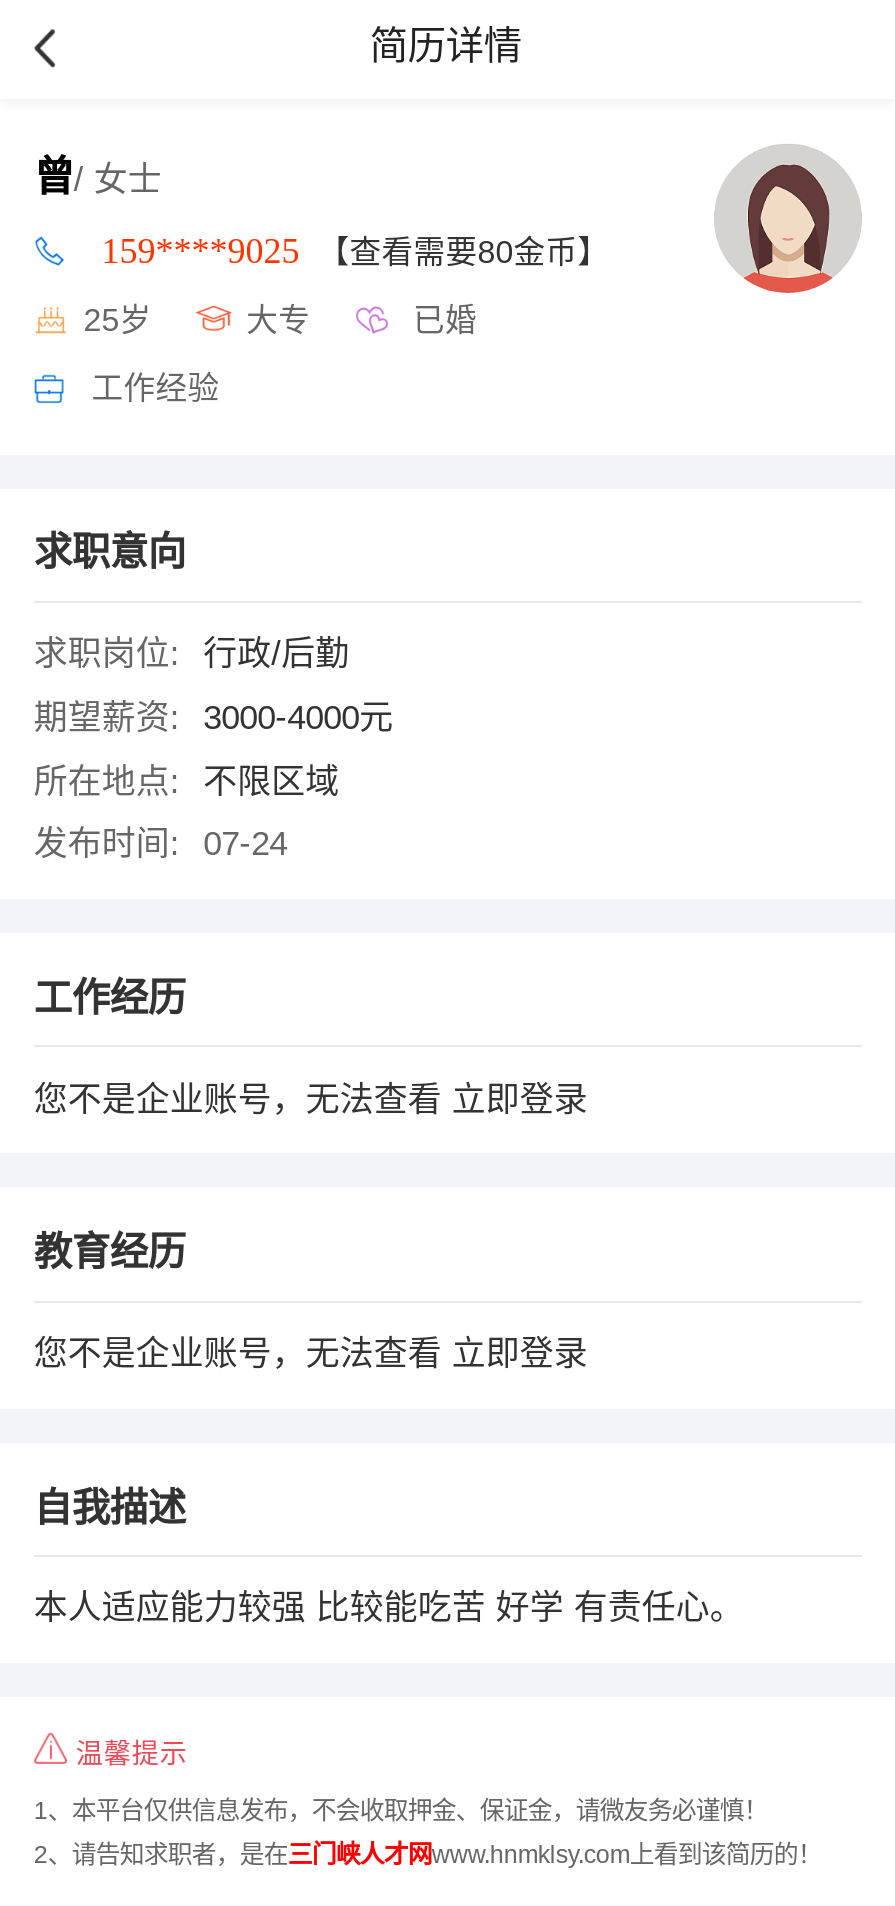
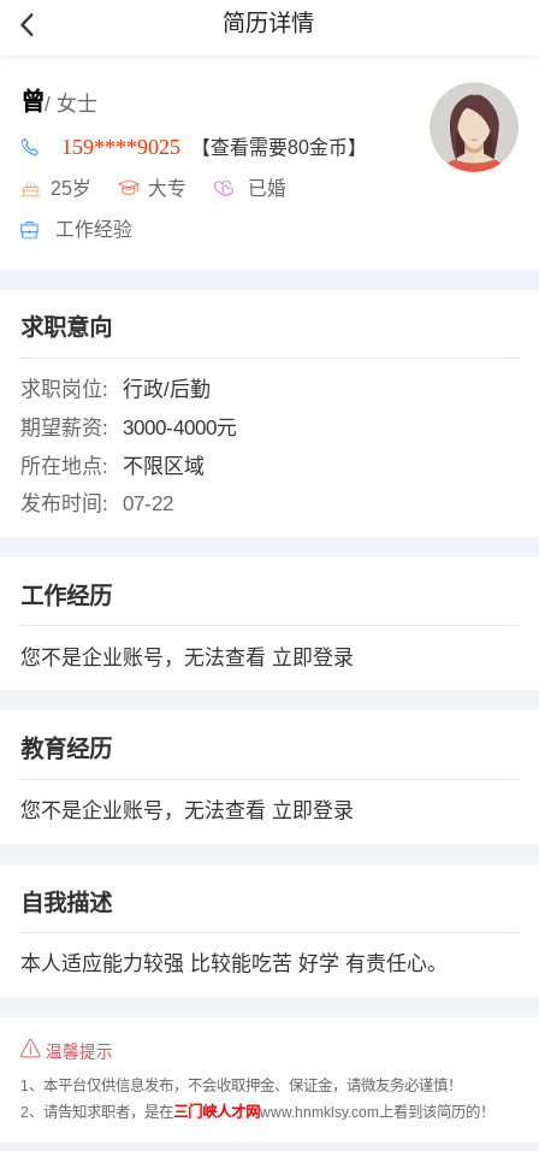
[34,826,287,864] 发布时间: 07-24 -> [20,493,173,516] 发布时间: 07-22

